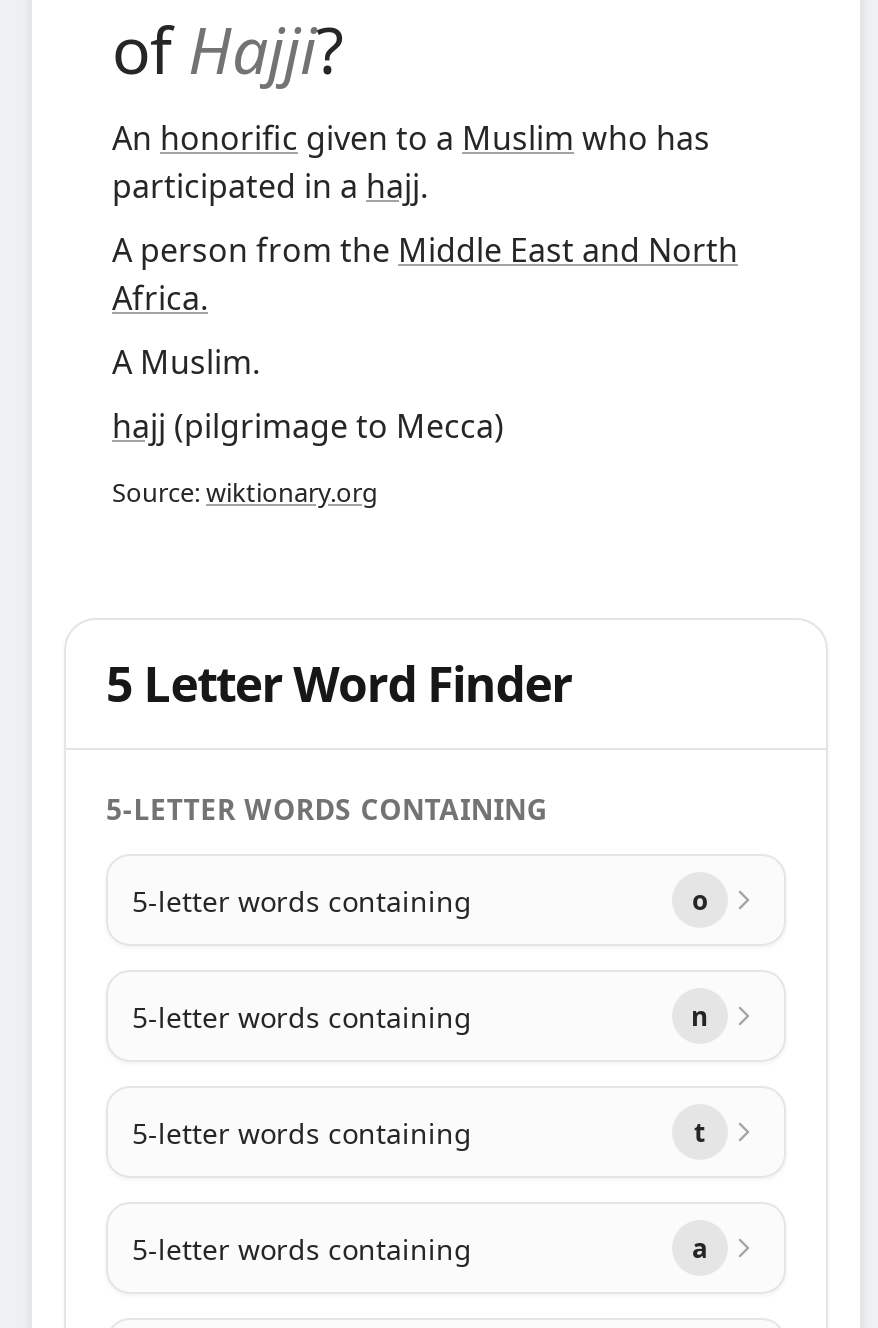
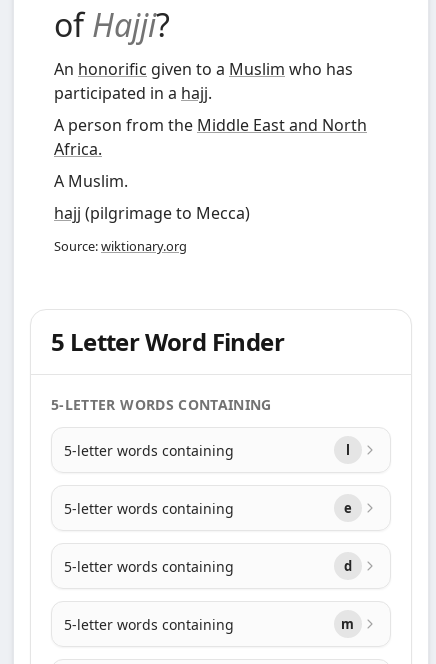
[692,881,708,917] o -> [346,440,350,458] l
[691,997,709,1033] n -> [344,498,352,516] e
[694,1113,706,1149] t -> [344,556,352,574] d
[692,1229,708,1265] a -> [341,614,354,632] m

